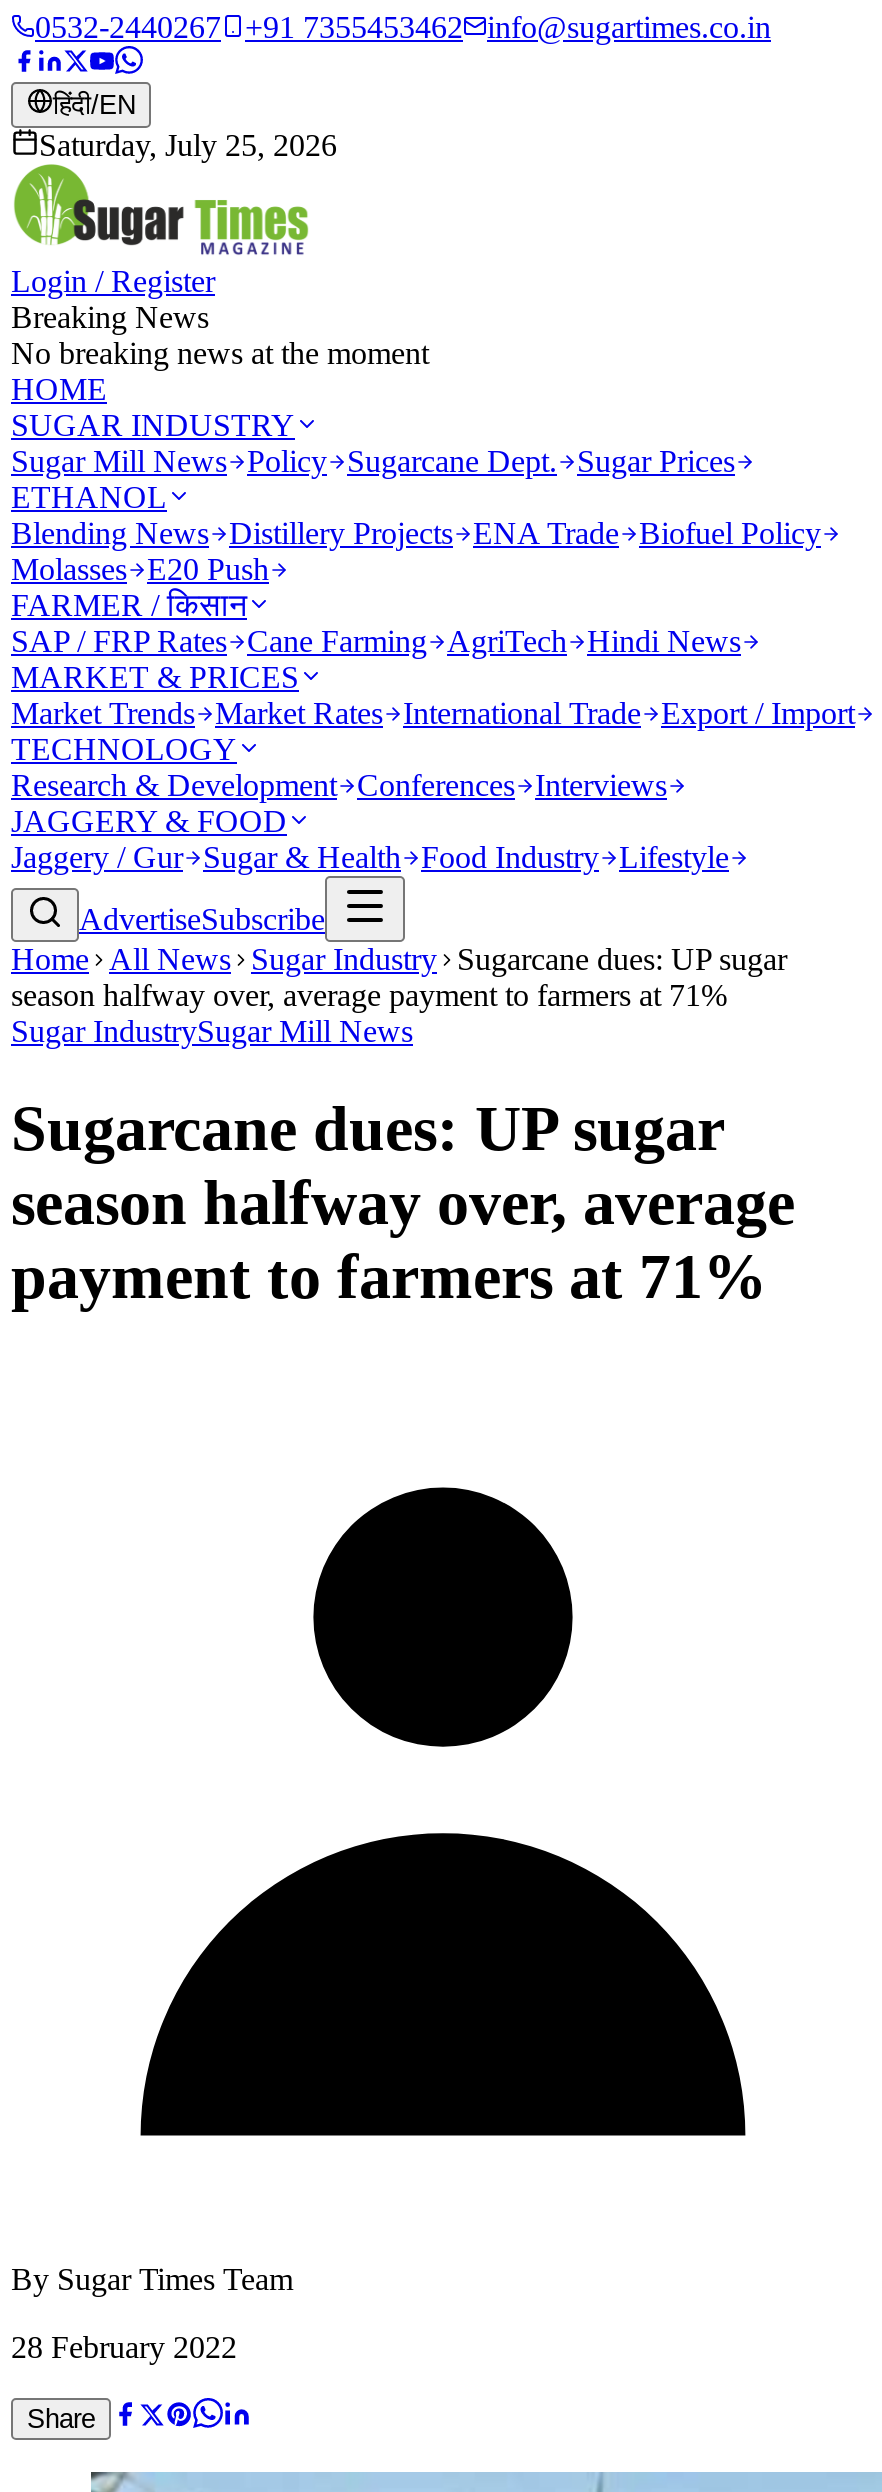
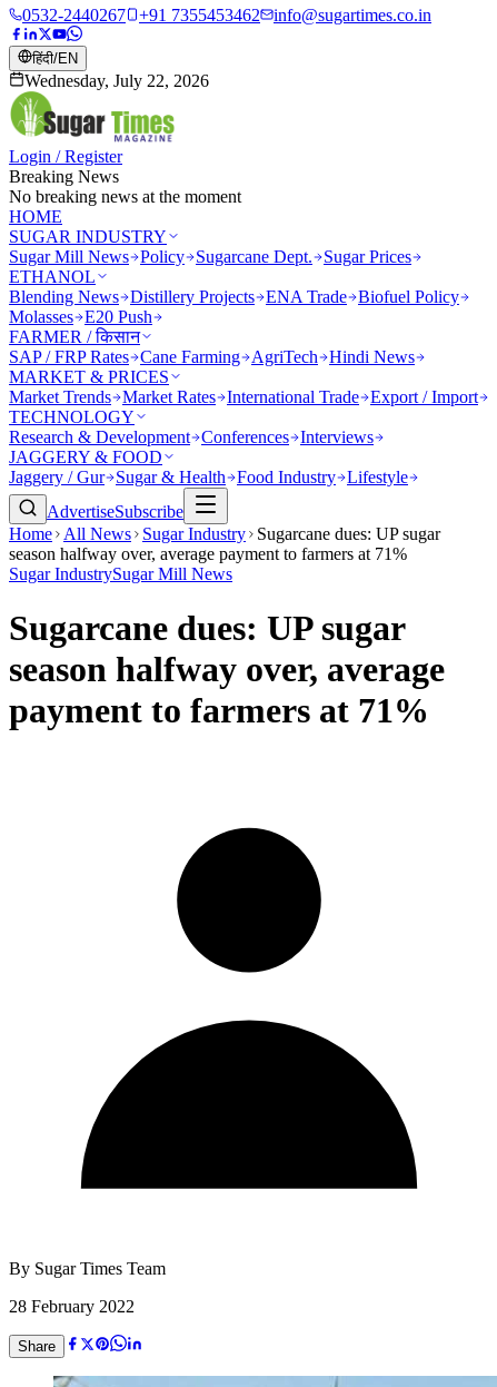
[39,128,337,162] Saturday, July 25, 2026 -> [24,71,209,90] Wednesday, July 22, 2026

